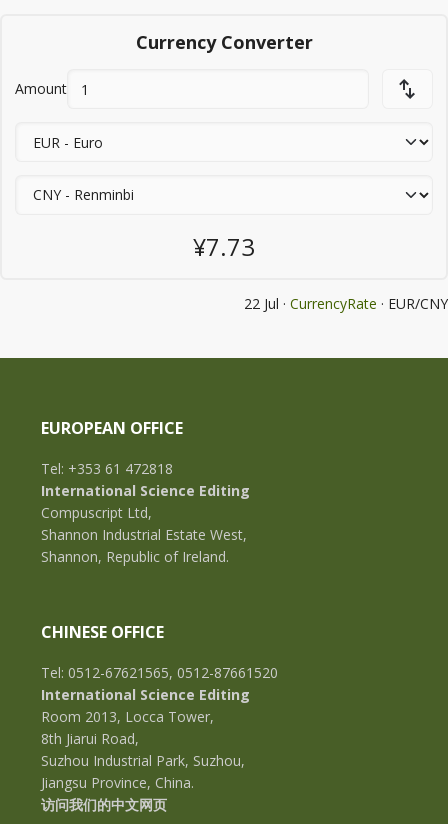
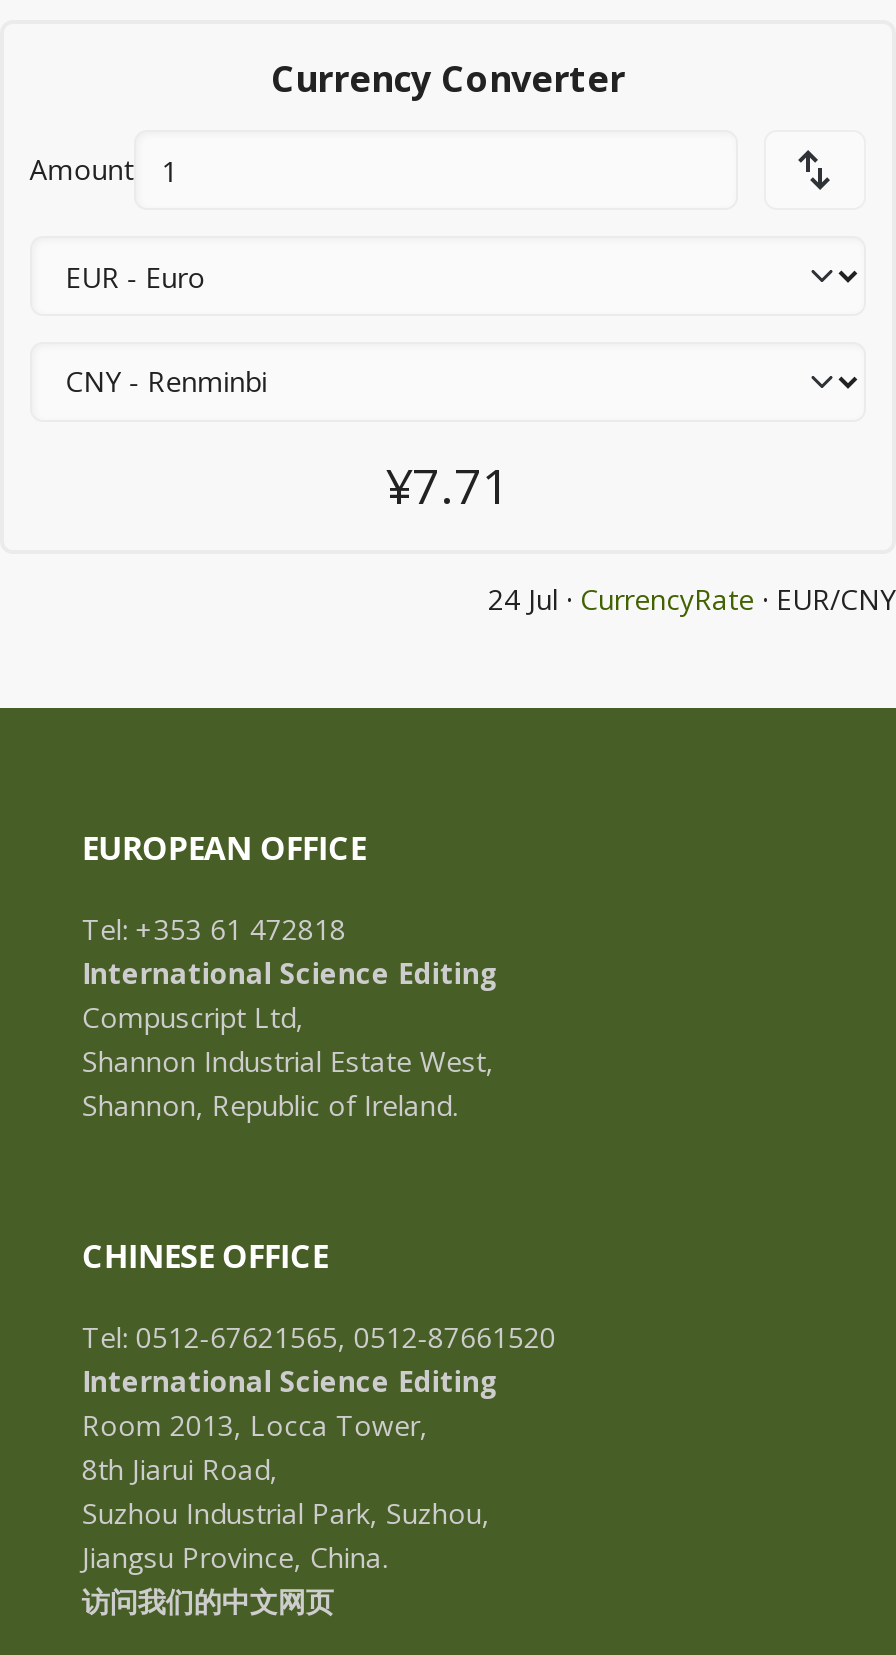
[193,230,255,263] ¥7.73 -> [386,451,510,517] ¥7.71
[244,294,448,313] 22 Jul · CurrencyRate · EUR/CNY -> [488,580,896,618] 24 Jul · CurrencyRate · EUR/CNY

